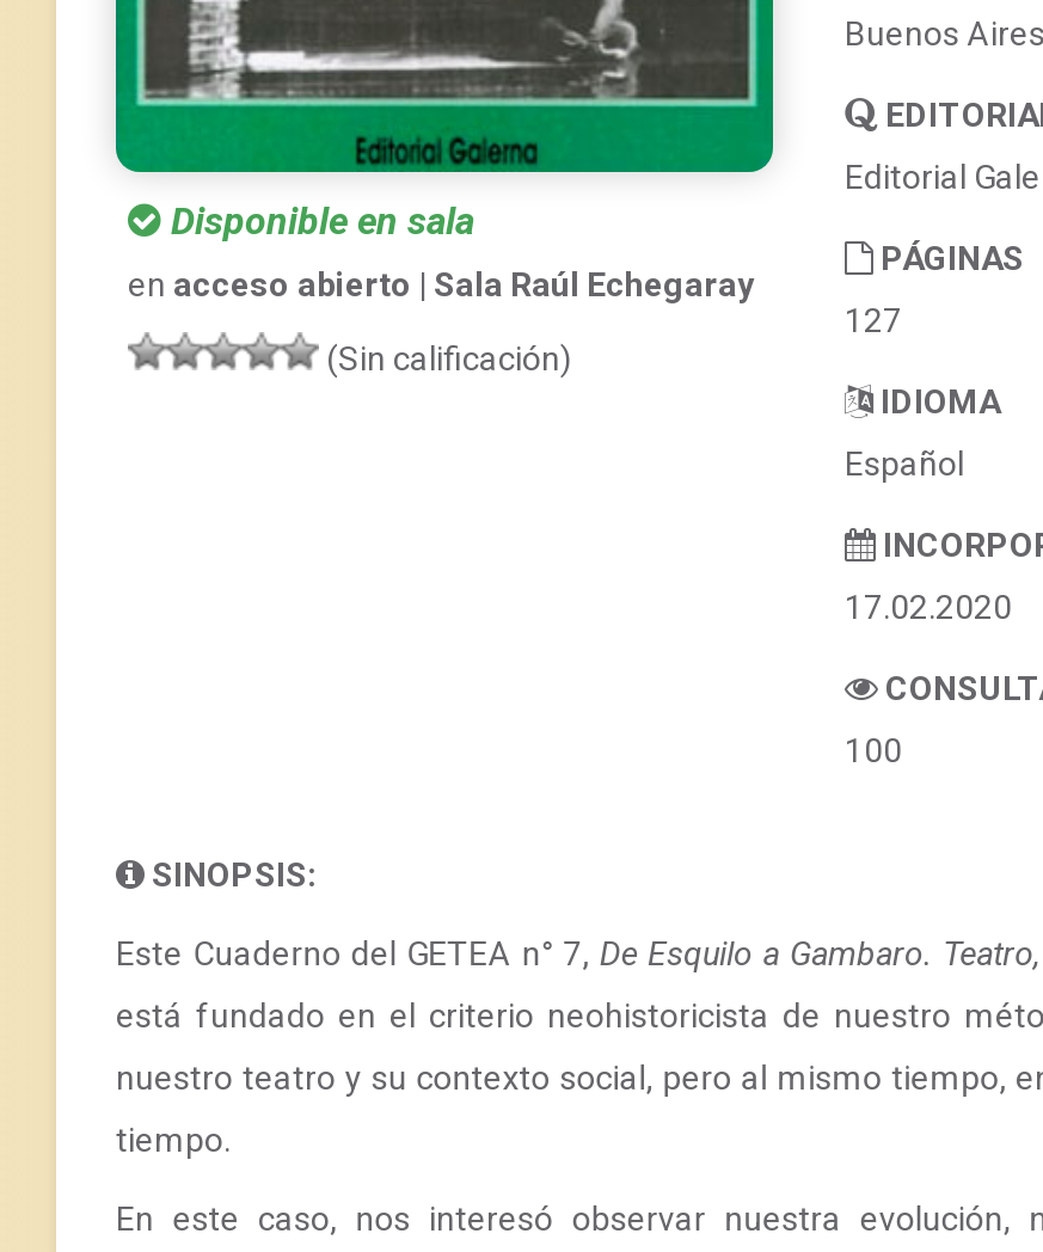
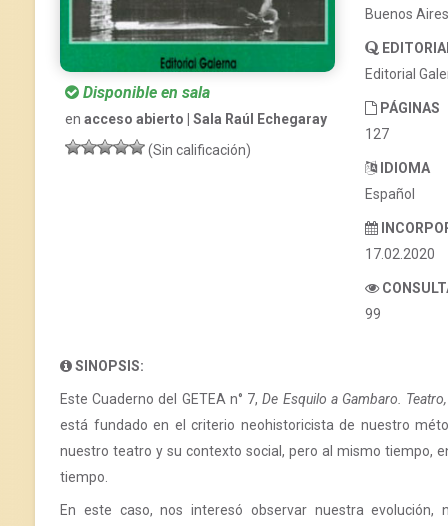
[845,731,902,769] 100 -> [365,306,381,322] 99

